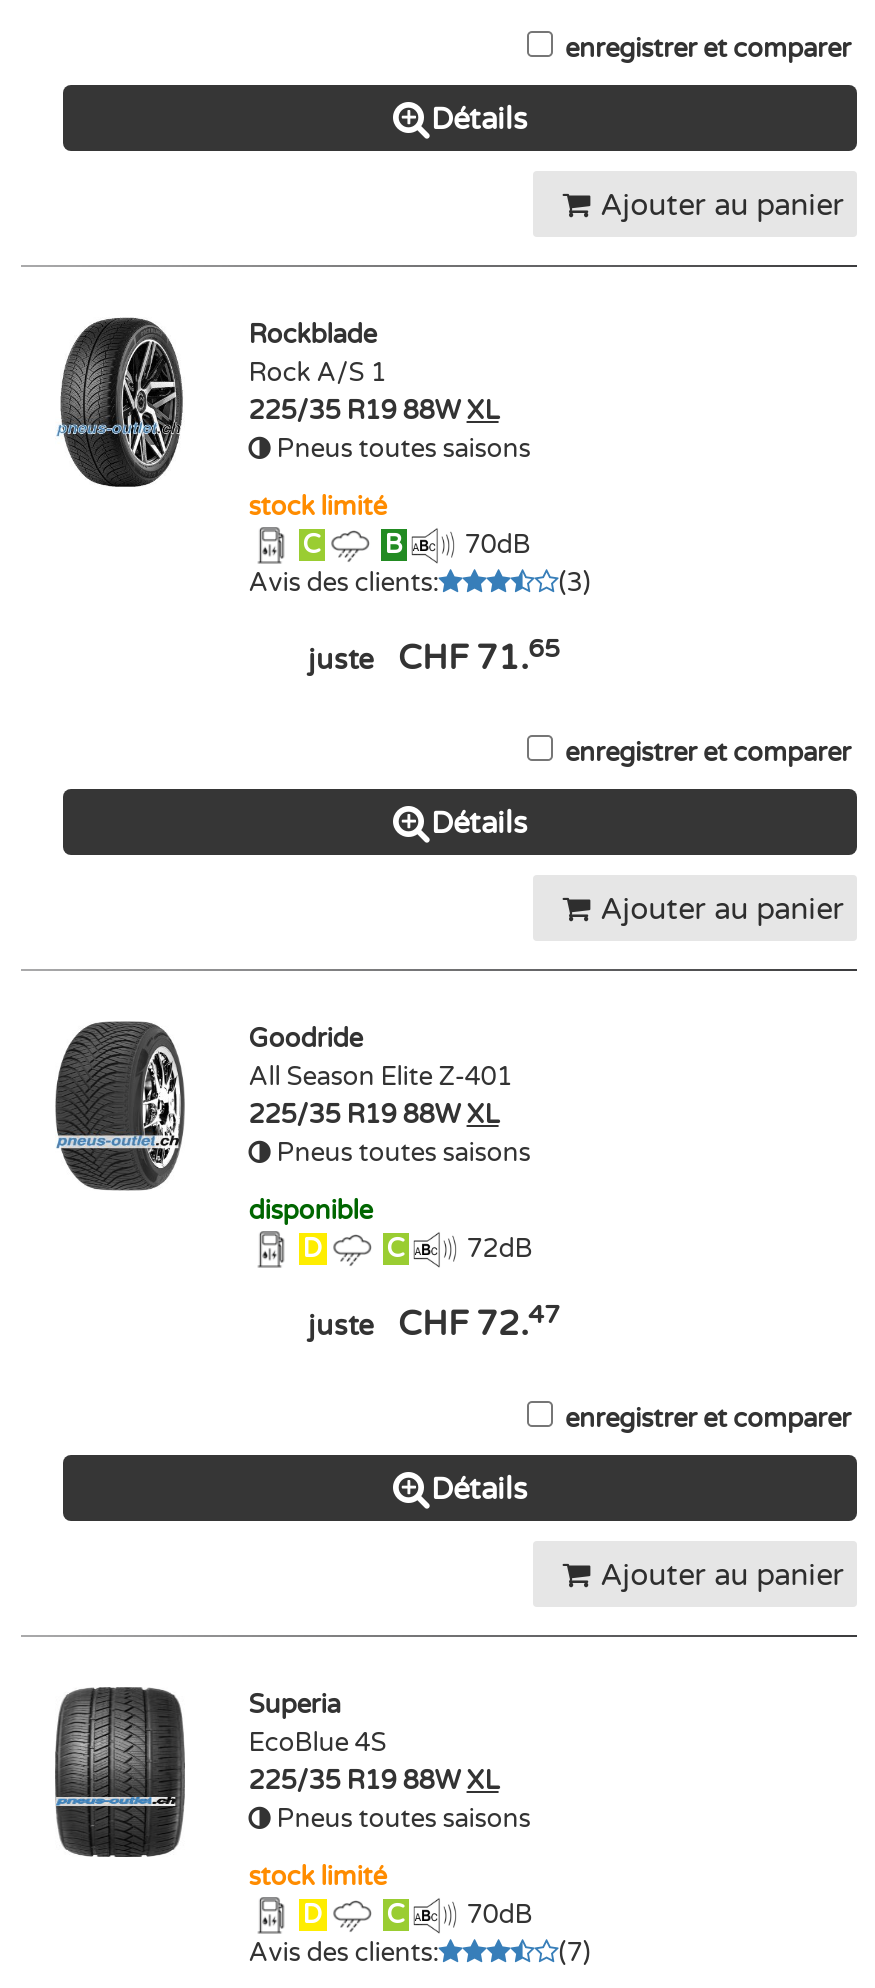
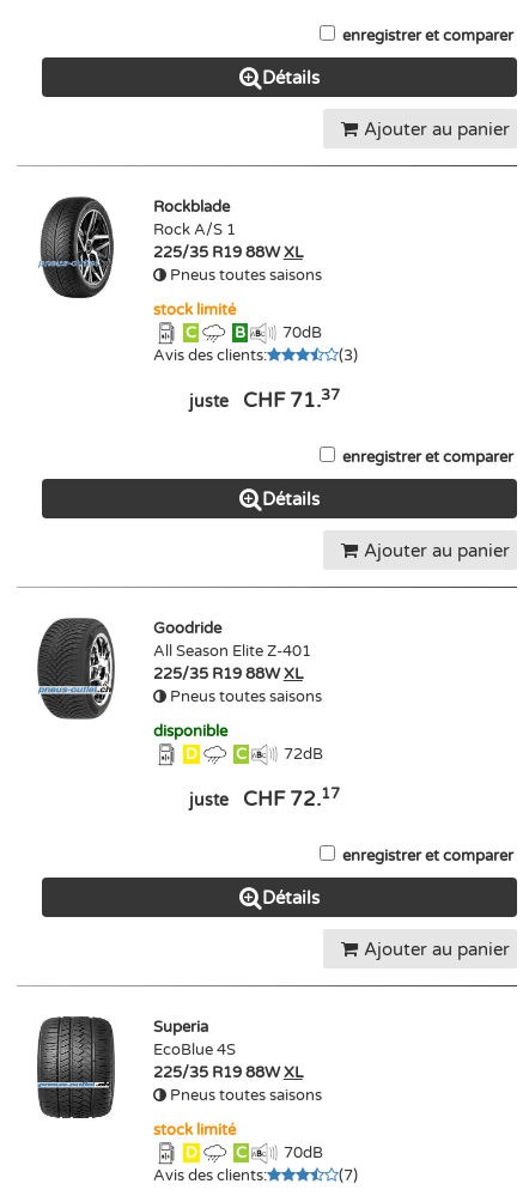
[308,633,560,679] juste CHF 71.65 -> [189,385,339,413] juste CHF 71.37
[308,1299,560,1345] juste CHF 72.47 -> [189,784,339,812] juste CHF 72.17

